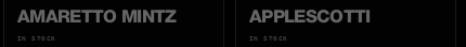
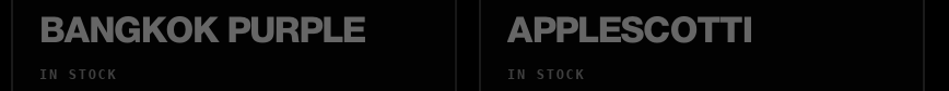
[17,10,176,26] AMARETTO MINTZ -> [39,16,365,49] BANGKOK PURPLE

